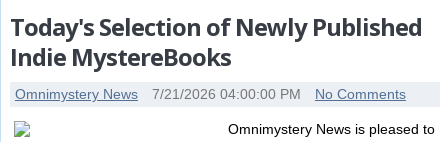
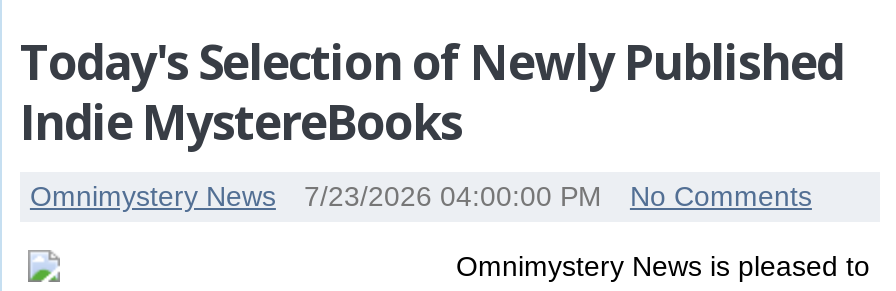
[15,86,406,102] Omnimystery News 7/21/2026 04:00:00 PM No Comments -> [30,180,812,212] Omnimystery News 7/23/2026 04:00:00 PM No Comments

